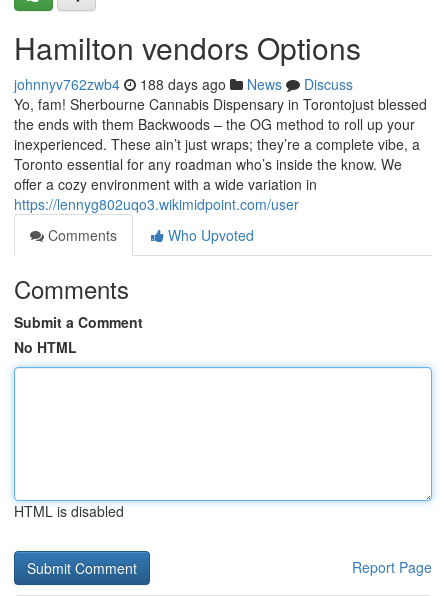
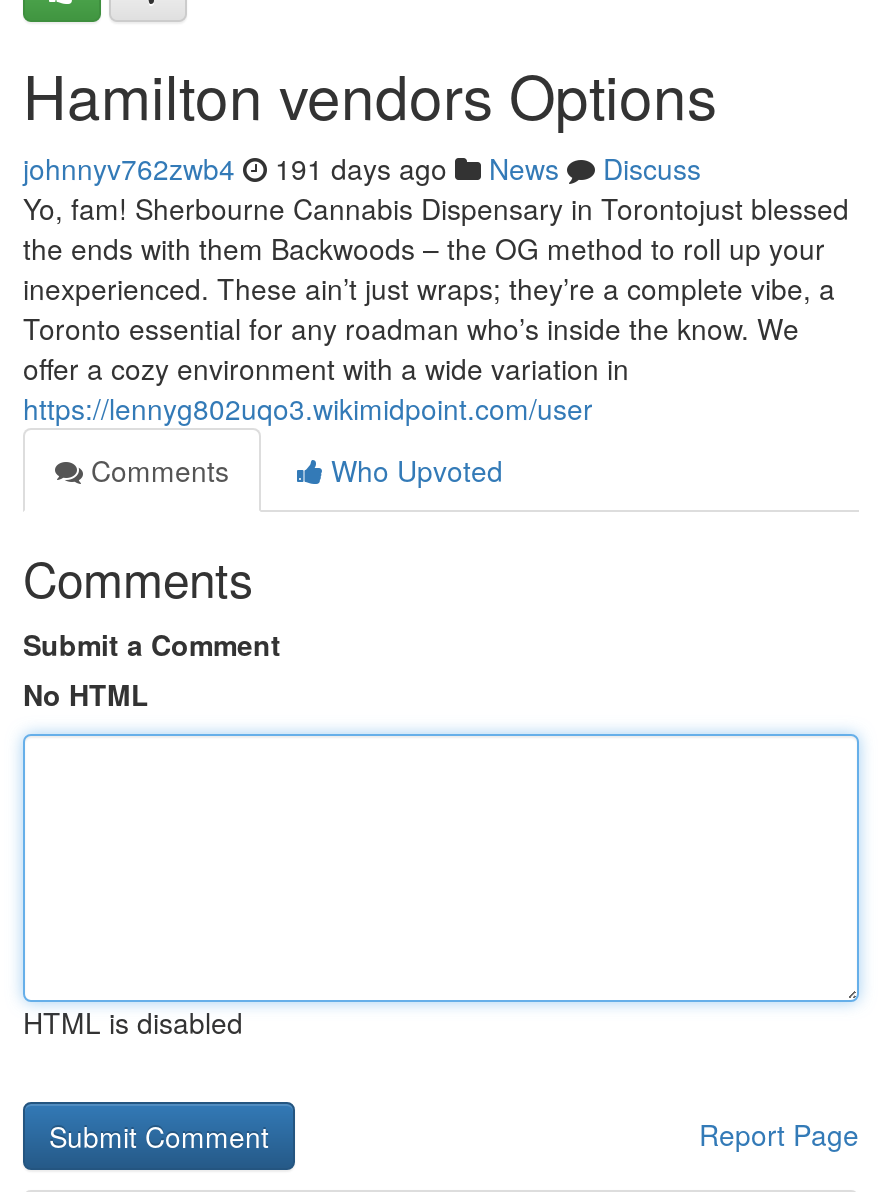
[14,74,353,94] johnnyv762zwb4 188 days ago News Discuss -> [23,148,701,188] johnnyv762zwb4 191 days ago News Discuss

